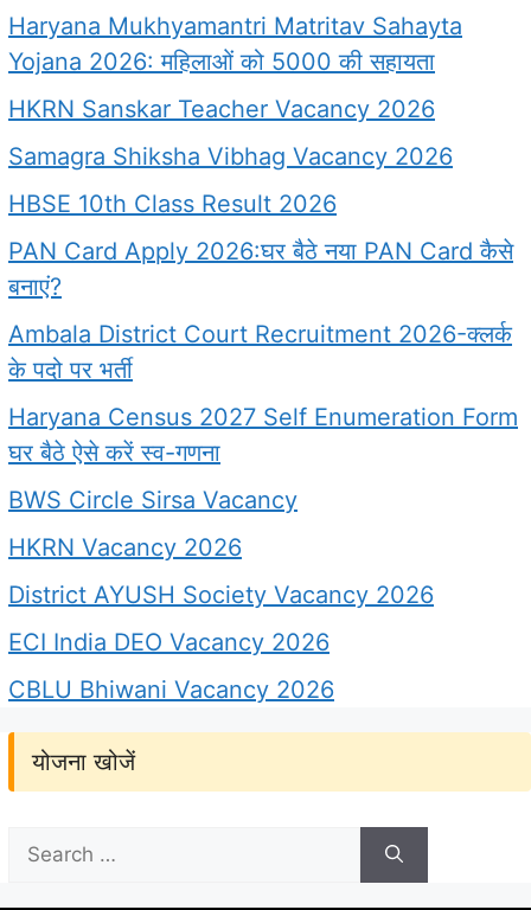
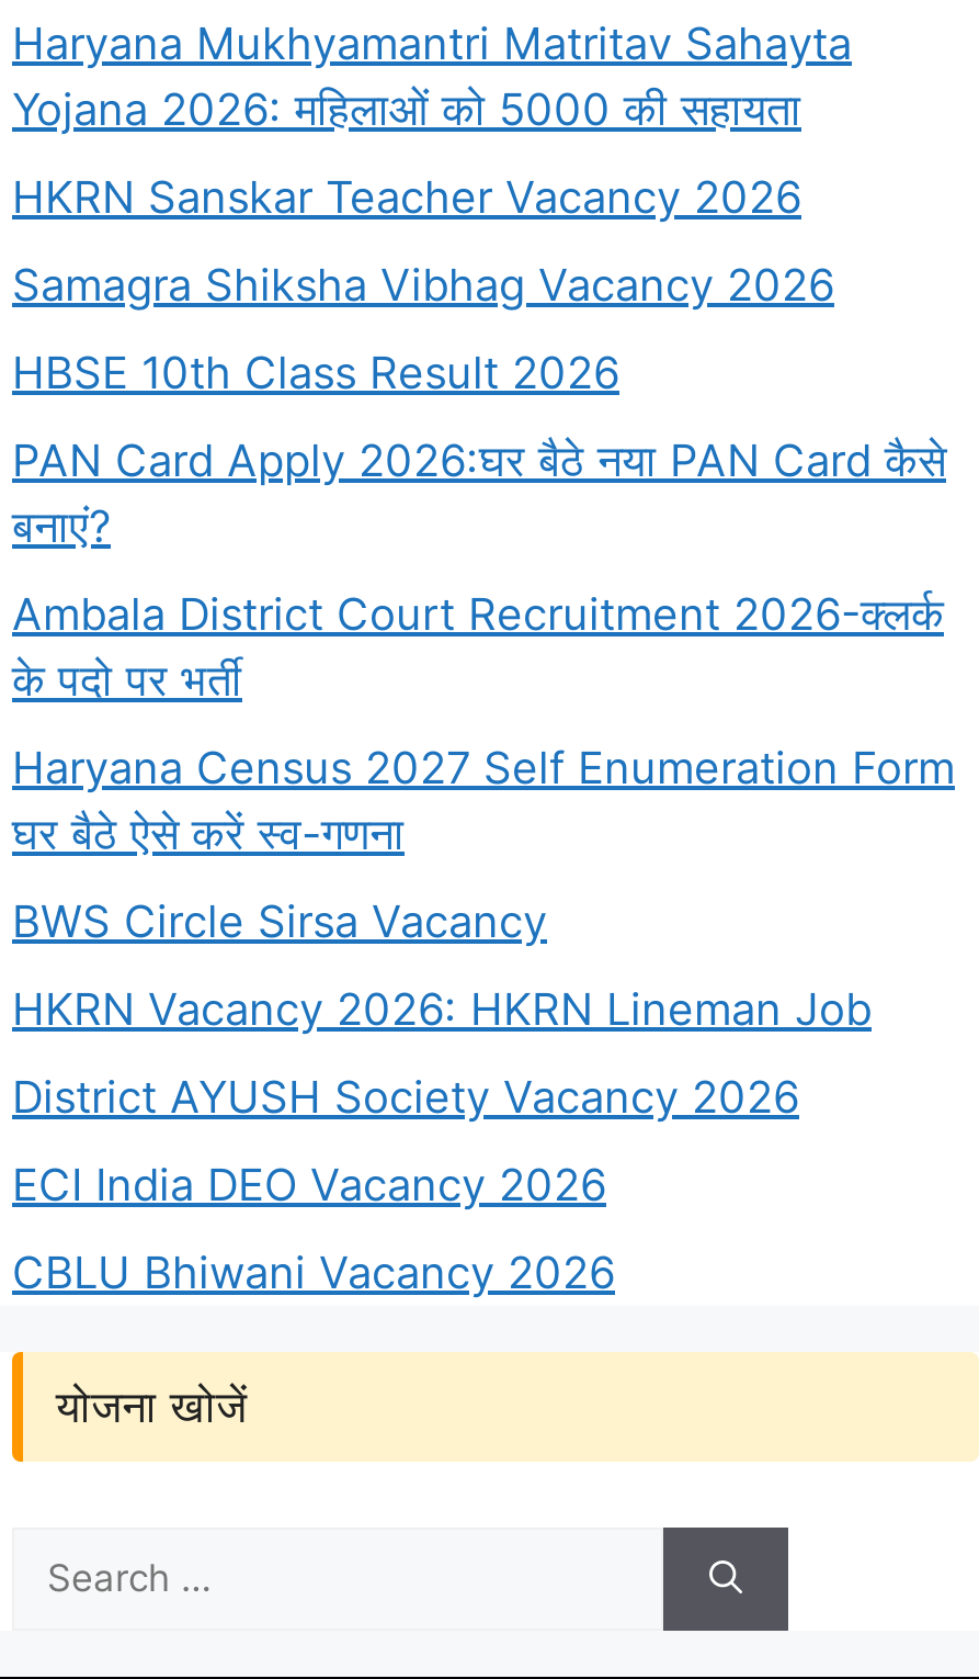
[8,533,242,561] HKRN Vacancy 2026 -> [12,982,872,1035] HKRN Vacancy 2026: HKRN Lineman Job

